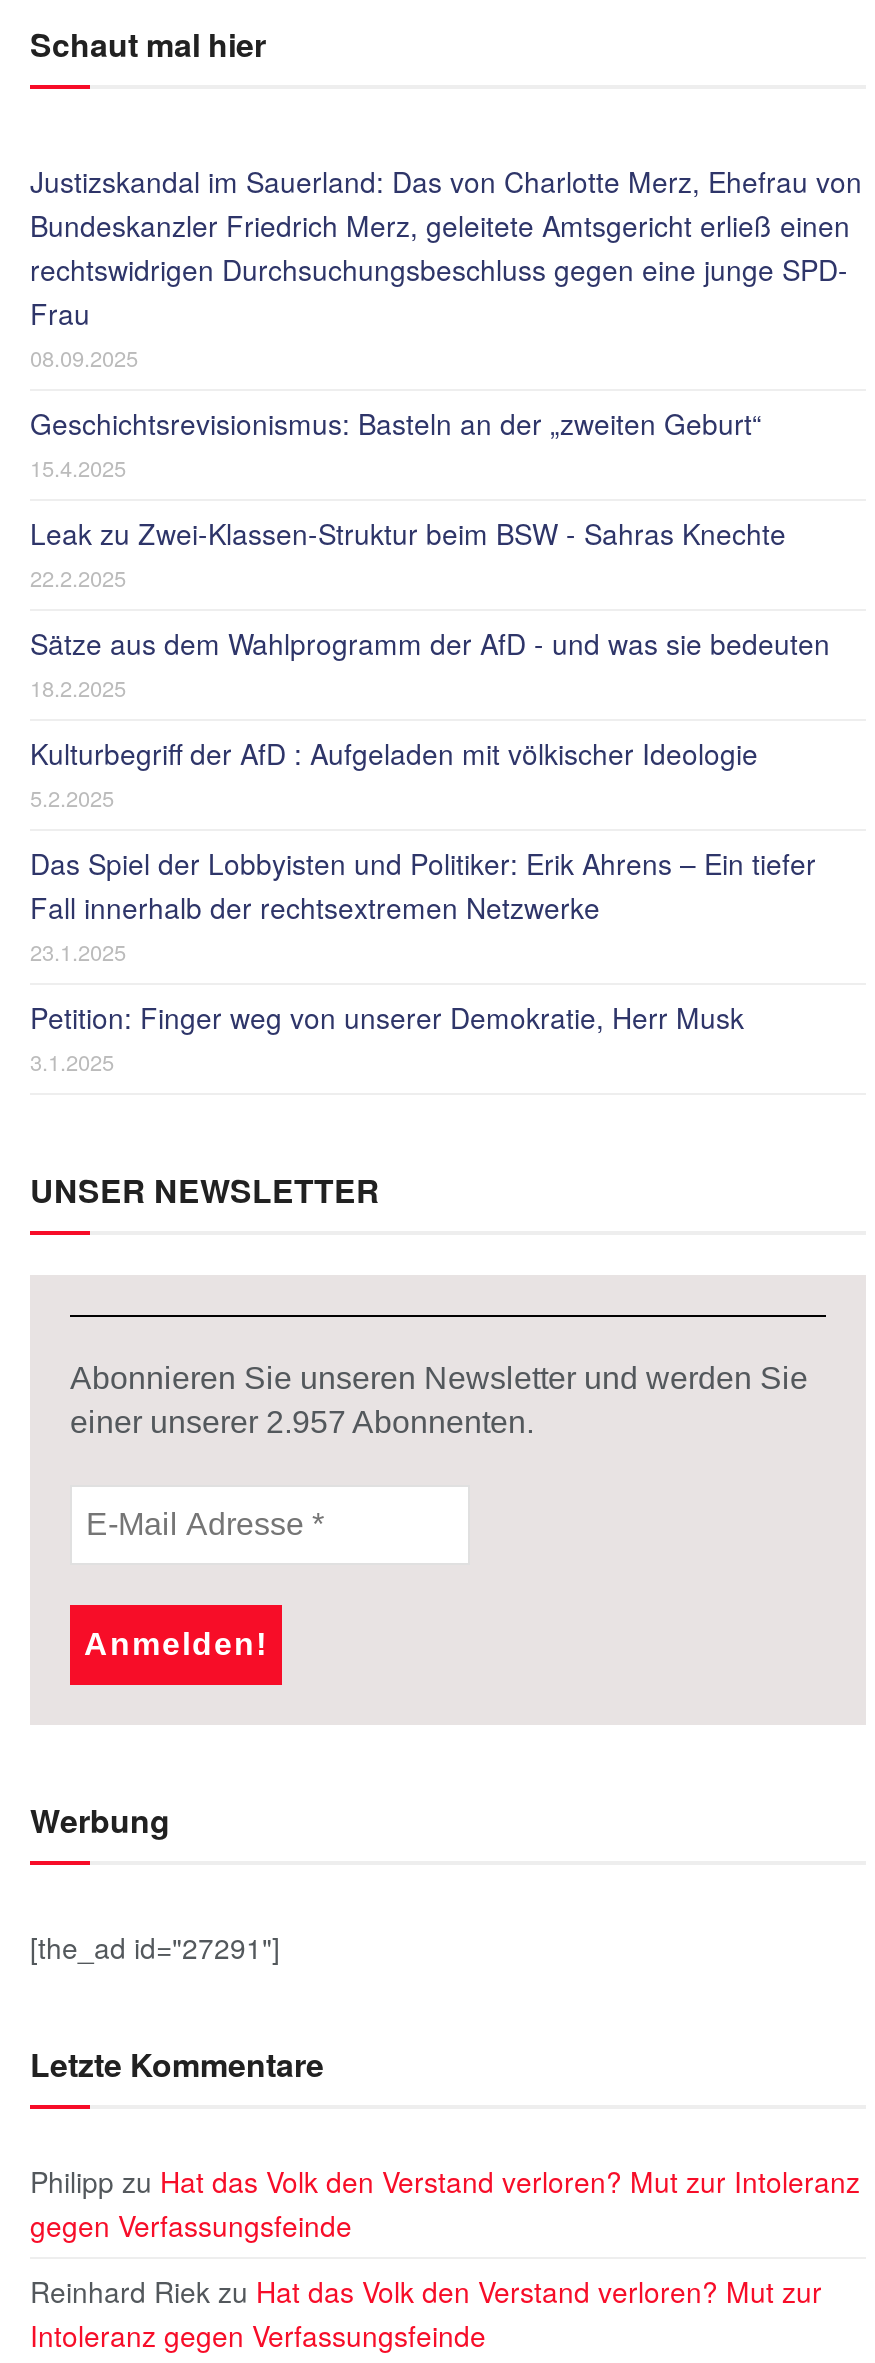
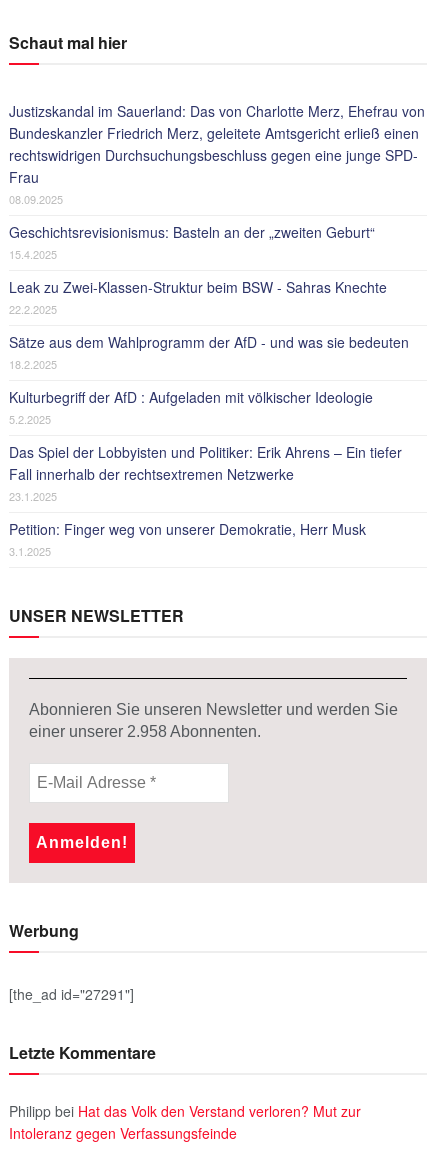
[70,1404,534,1438] einer unserer 2.957 Abonnenten. -> [29,722,261,739] einer unserer 2.958 Abonnenten.
[30,2160,860,2310] Philipp zu Hat das Volk den Verstand verloren? Mut zur Intoleranz | gegen Verfassungsfeinde | Reinhard Riek zu Hat das Volk den Verstand verloren? Mut zur -> [9,1100,361,1120] Philipp bei Hat das Volk den Verstand verloren? Mut zur

